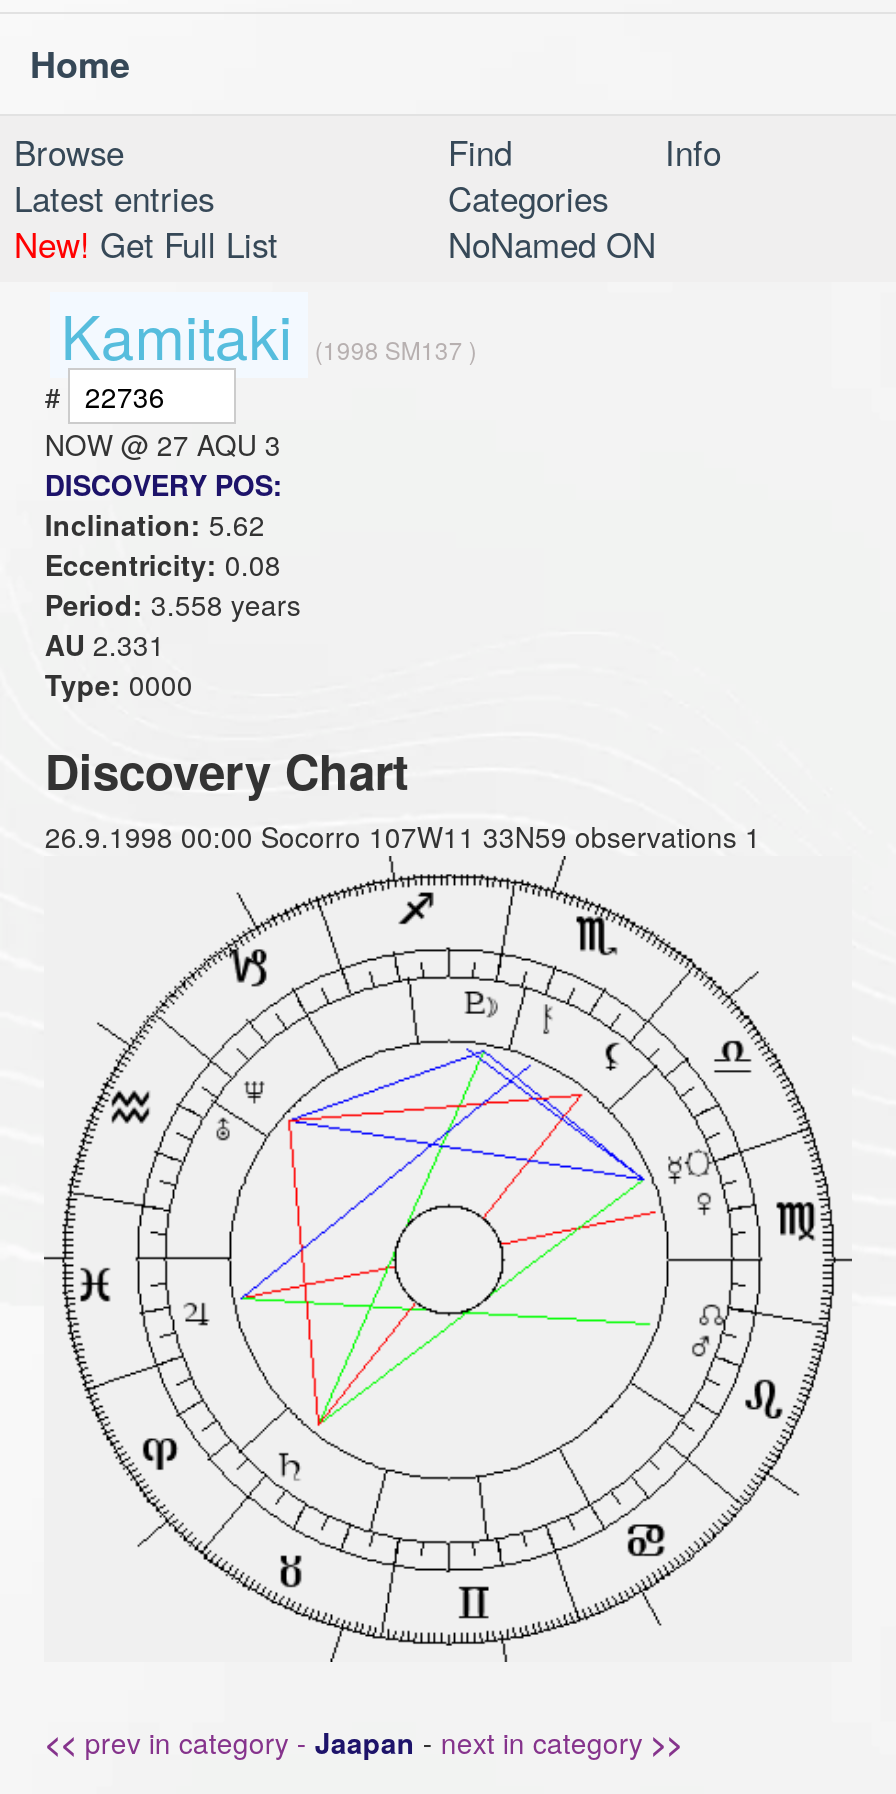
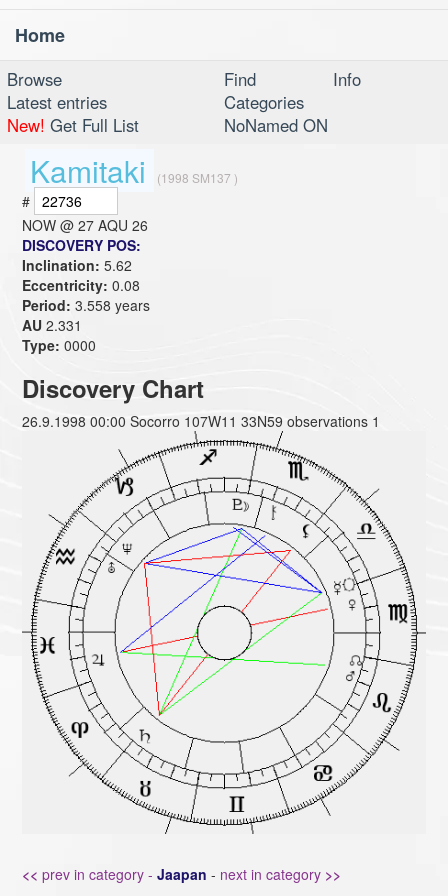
[45,424,281,464] NOW @ 27 AQU 3 -> [22,215,148,235] NOW @ 27 AQU 26

